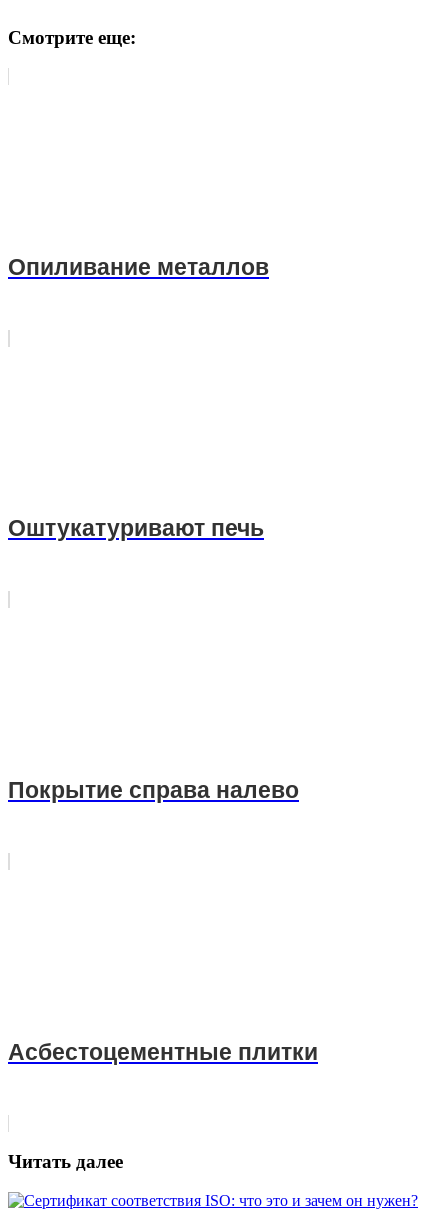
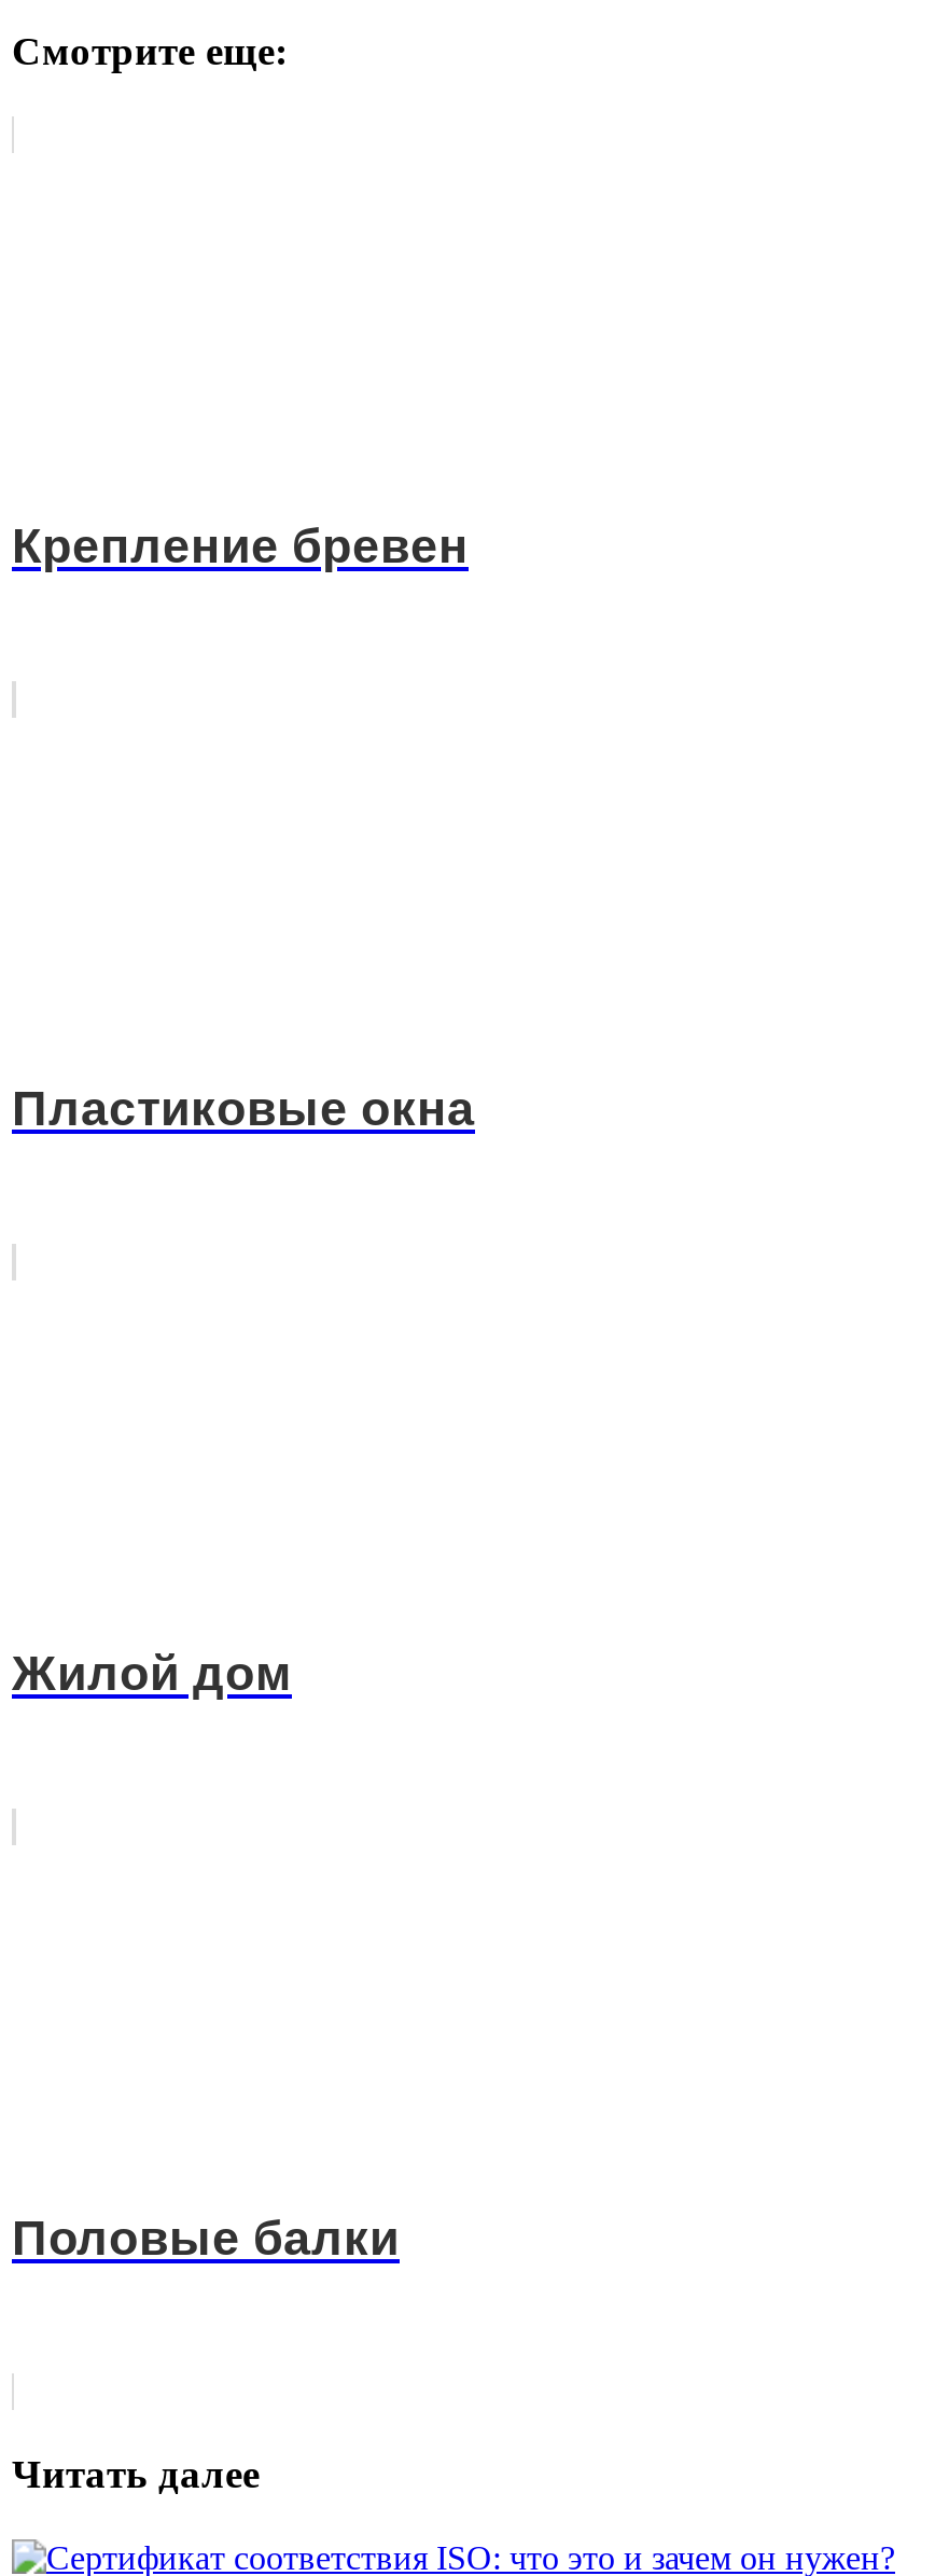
[8,255,269,280] Опиливание металлов -> [12,519,469,573] Крепление бревен
[8,516,264,541] Оштукатуривают печь -> [12,1083,475,1137] Пластиковые окна
[8,778,299,803] Покрытие справа налево -> [12,1647,292,1701] Жилой дом
[8,1040,318,1065] Асбестоцементные плитки -> [12,2211,400,2265] Половые балки

